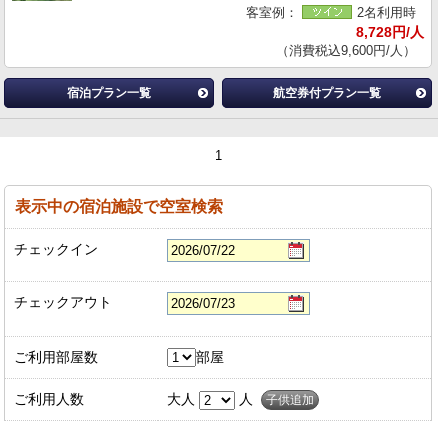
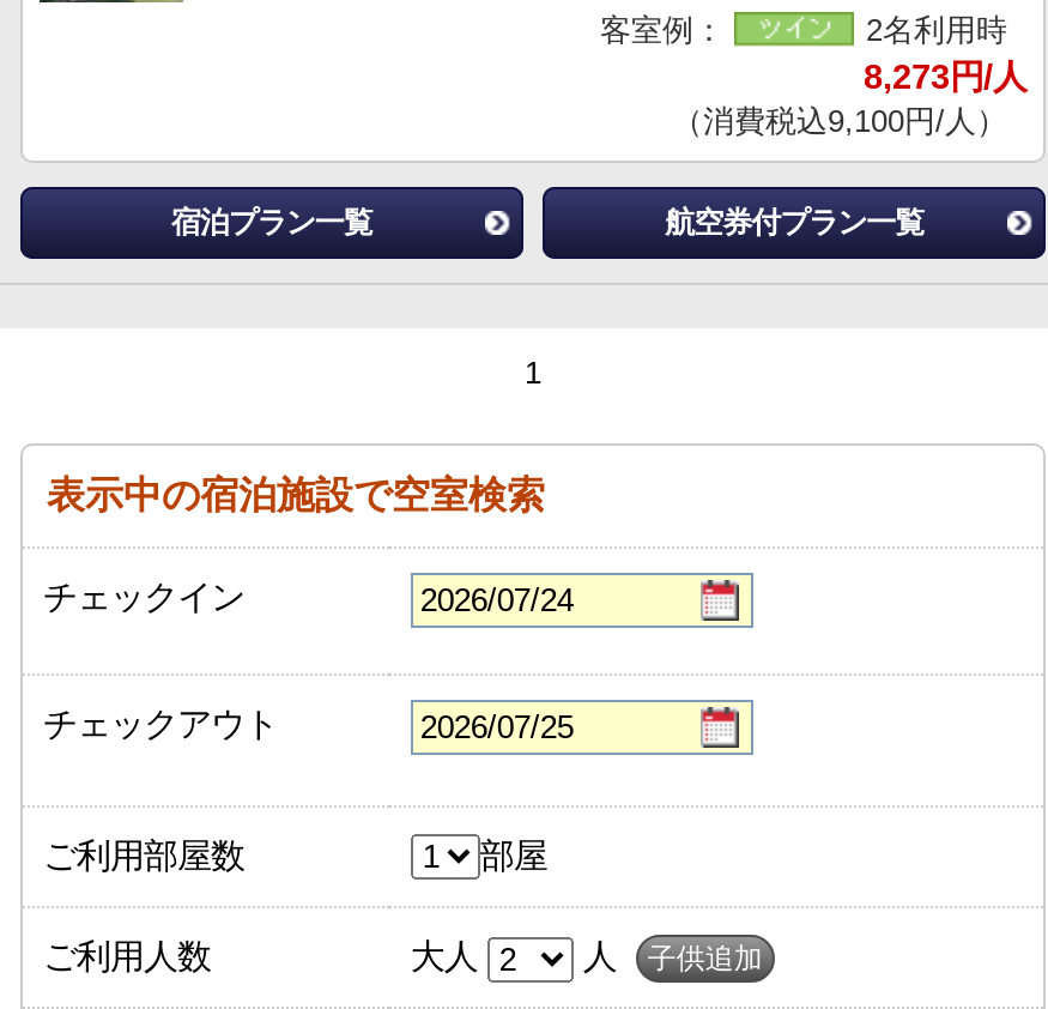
[356,24,424,40] 8,728円/人 -> [864,58,1026,96] 8,273円/人
[276,43,416,58] （消費税込9,600円/人） -> [672,103,1007,139] （消費税込9,100円/人）

